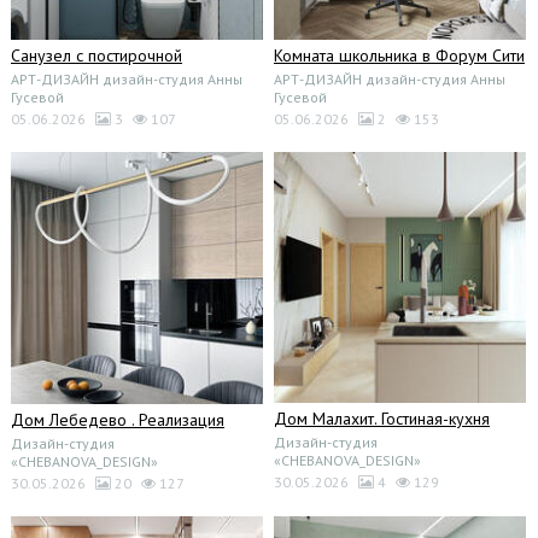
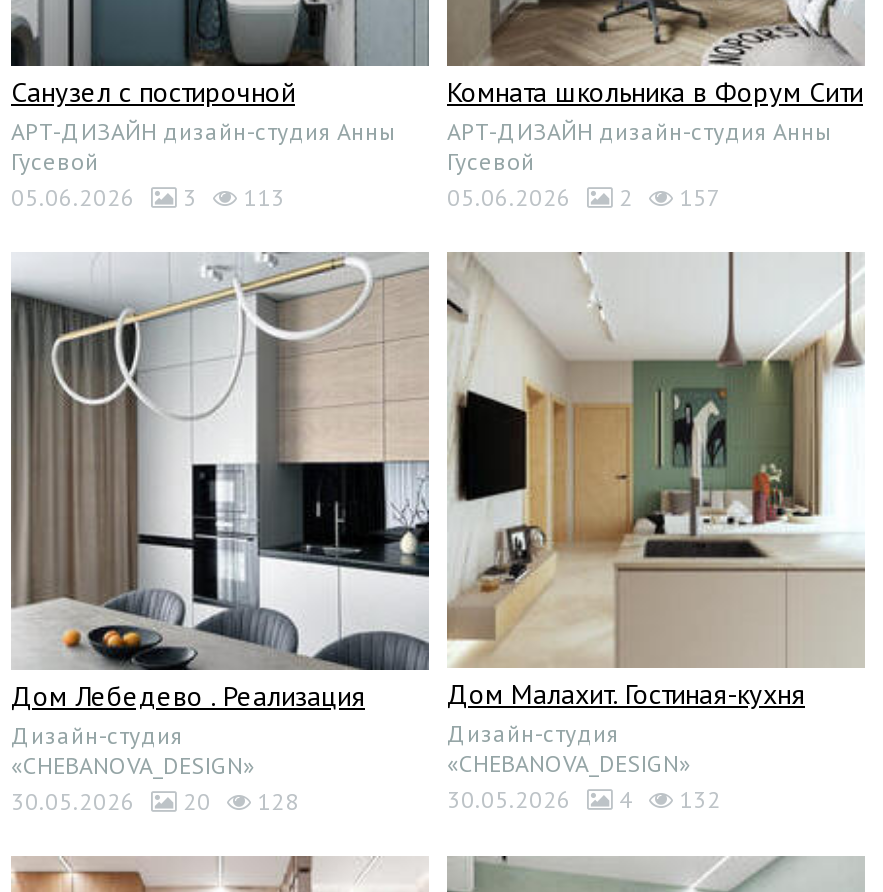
[11,110,176,128] 05.06.2026 3 107 -> [11,183,285,213] 05.06.2026 3 113
[274,110,439,128] 05.06.2026 2 153 -> [447,183,721,213] 05.06.2026 2 157
[11,475,185,493] 30.05.2026 20 127 -> [11,787,299,817] 30.05.2026 20 128
[274,473,439,492] 30.05.2026 4 129 -> [447,785,721,815] 30.05.2026 4 132

